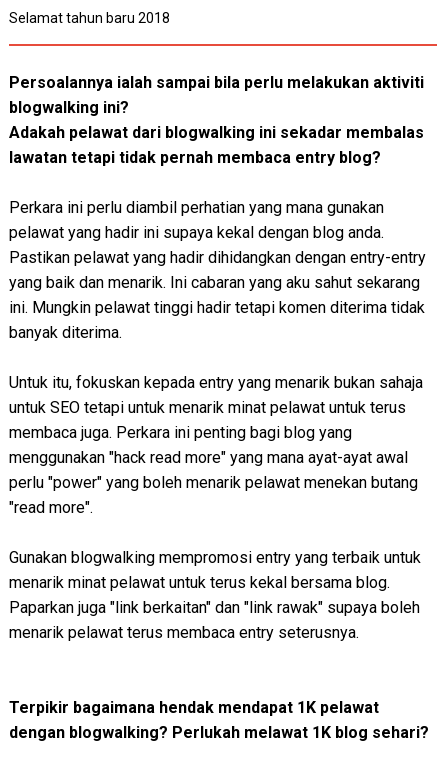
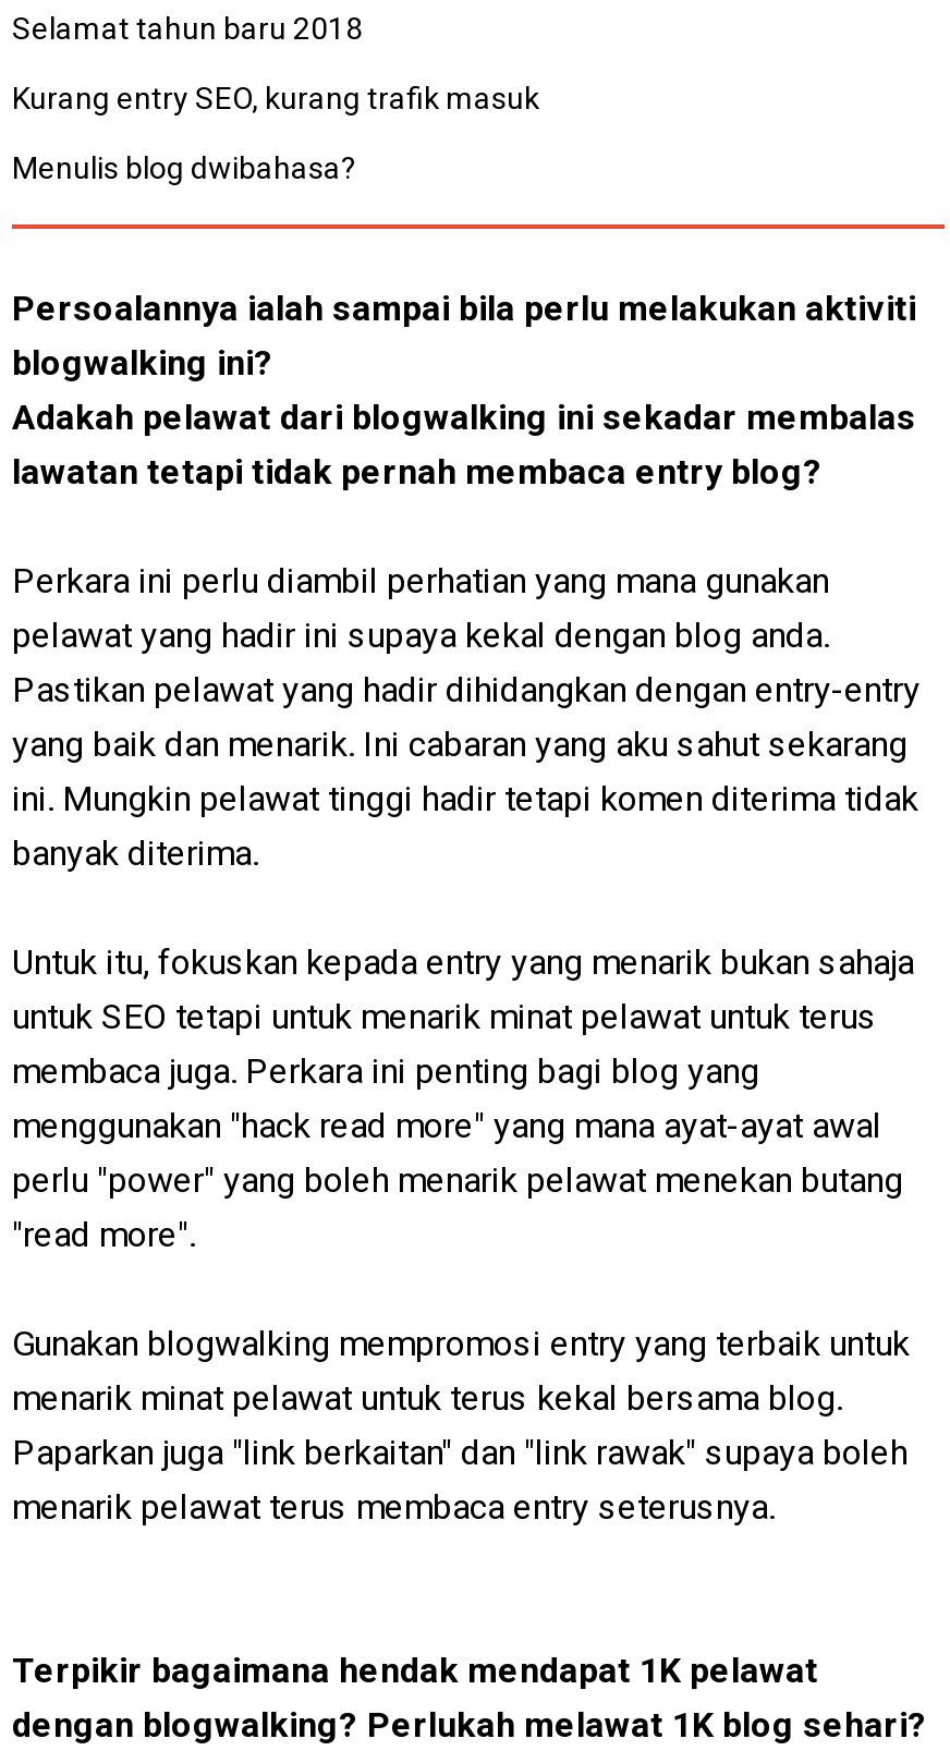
none -> [12,81,539,185] Kurang entry SEO, kurang trafik masuk | Menulis blog dwibahasa?

